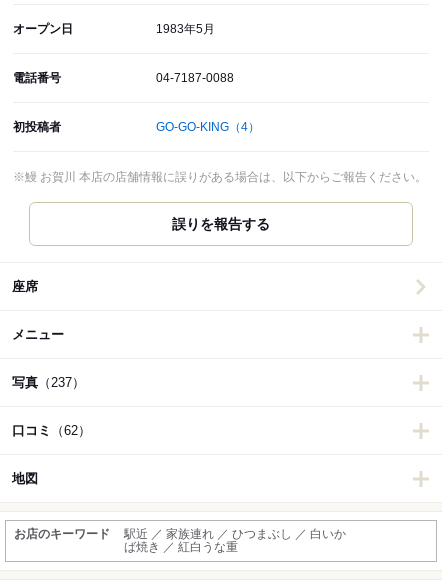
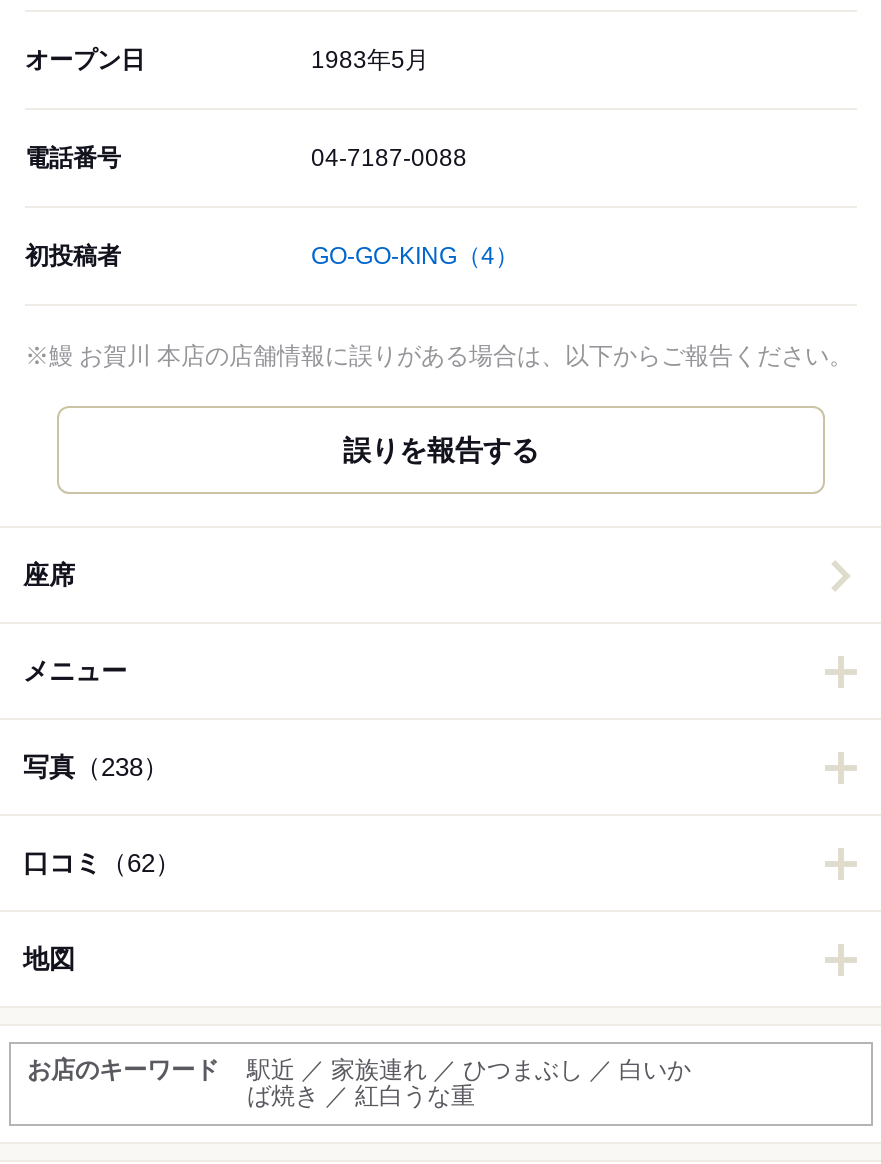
[12,375,85,390] 写真（237） -> [23,752,169,782] 写真（238）

